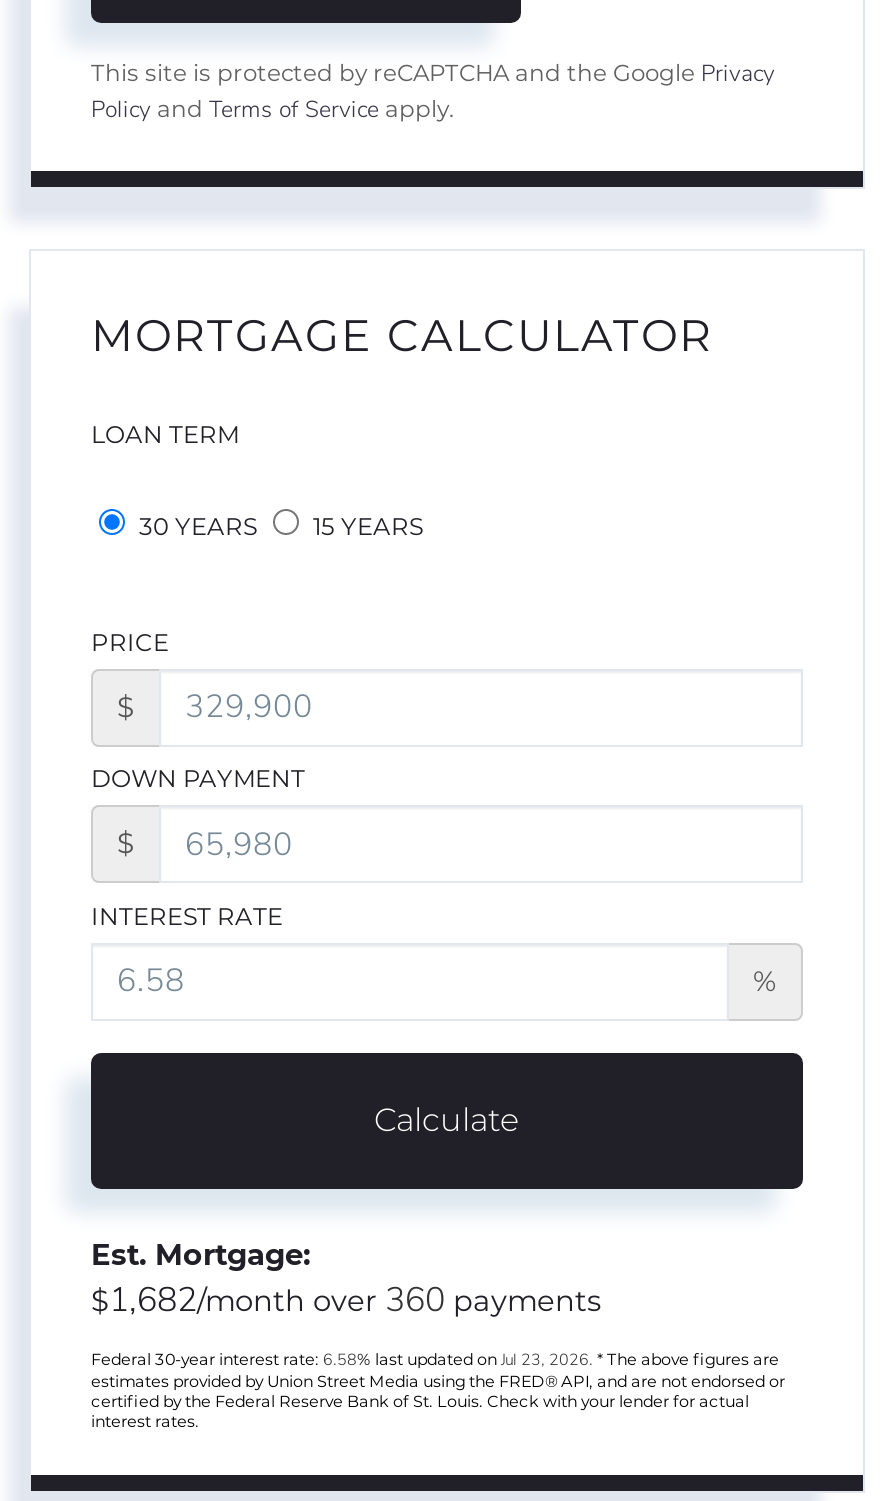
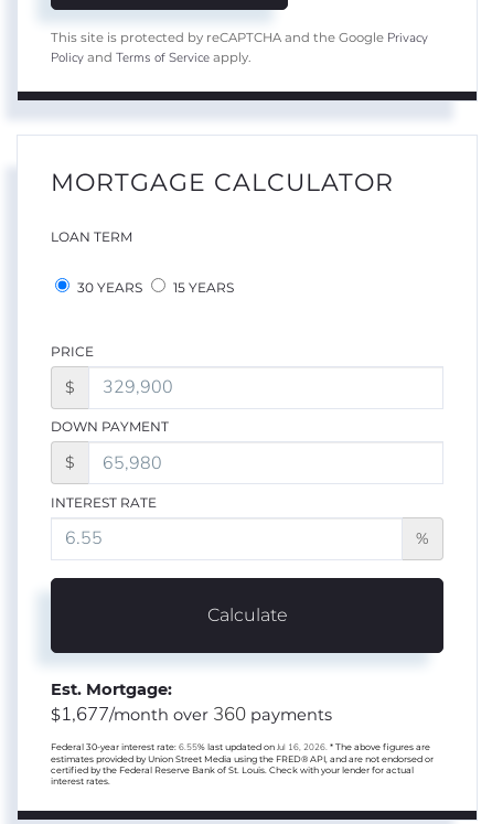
[91,1278,601,1324] $1,682/month over 360 payments -> [51,702,332,727] $1,677/month over 360 payments
[91,1350,779,1372] Federal 30-year interest rate: 6.58% last updated on Jul 23, 2026. * The above figures are -> [51,742,430,754] Federal 30-year interest rate: 6.55% last updated on Jul 16, 2026. * The above figures are

